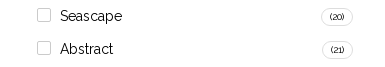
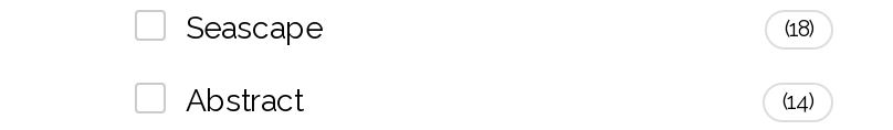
[330,11,344,22] (20) -> [785,17,813,41] (18)
[331,44,344,55] (21) -> [782,90,813,114] (14)

